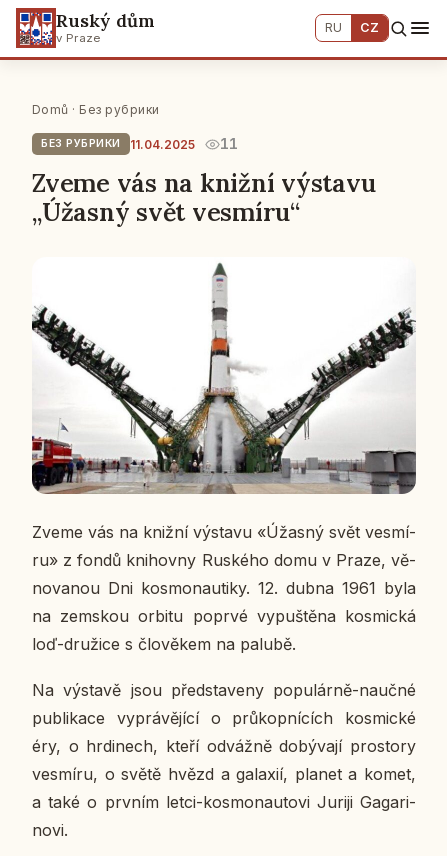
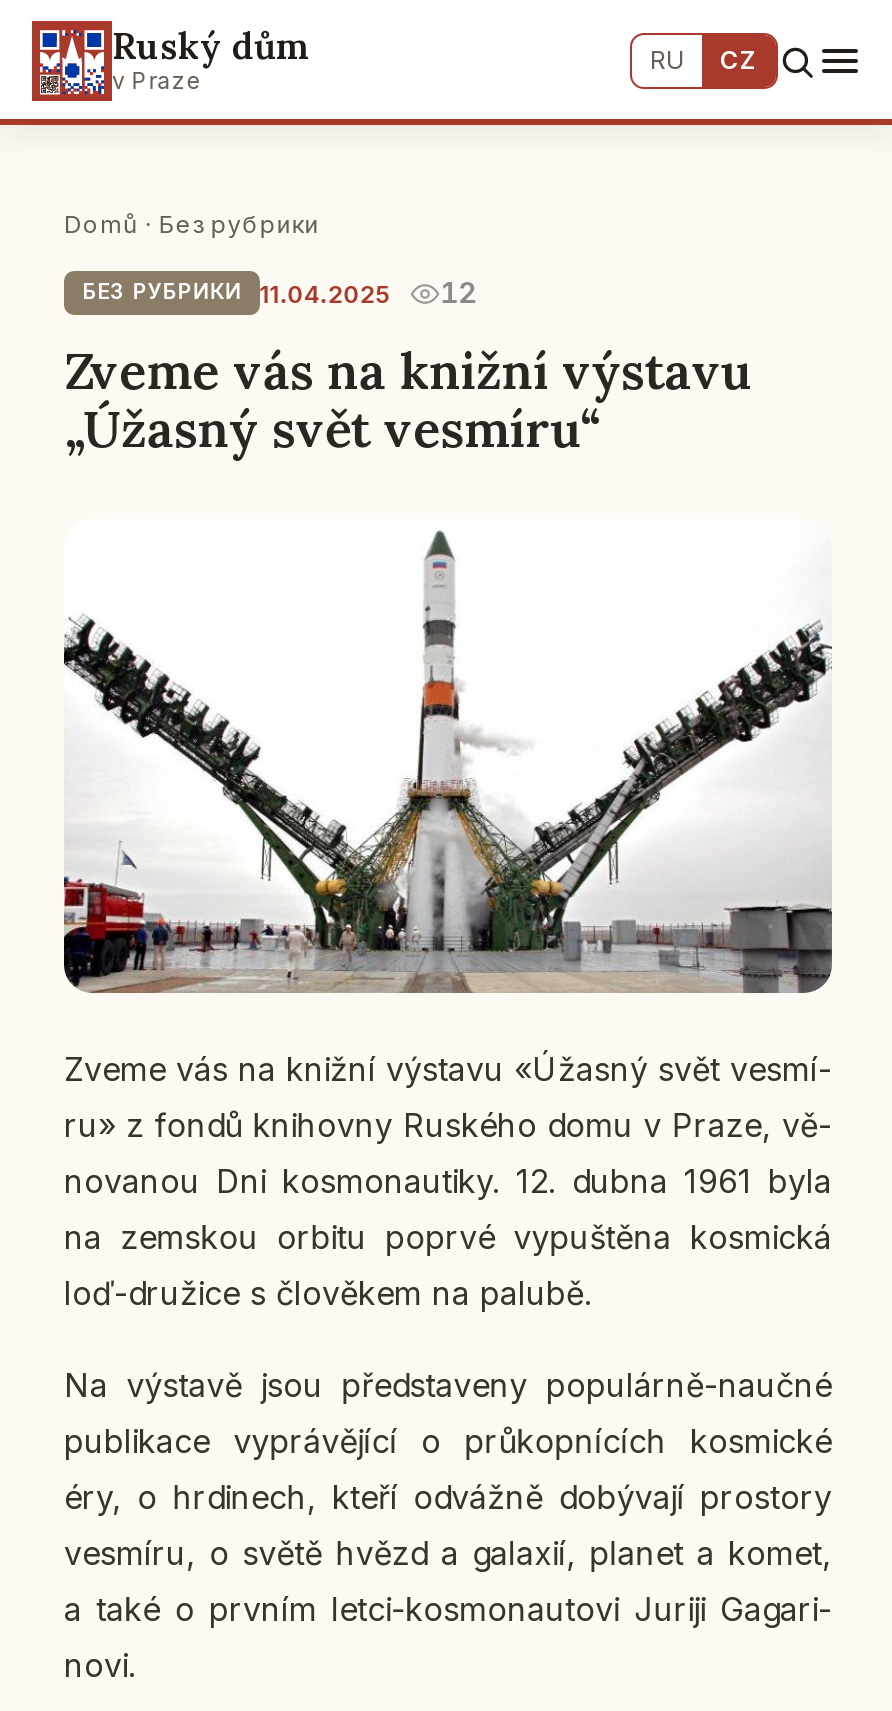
[220,135,238,153] 11 -> [440,275,476,311] 12

